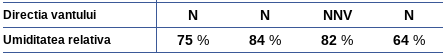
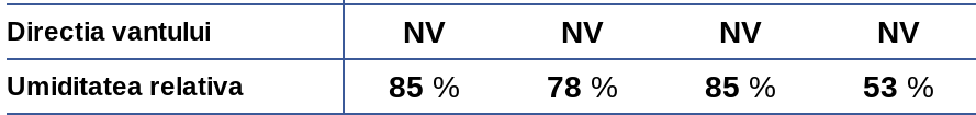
[188,7,414,23] N | N | NNV | N -> [403,14,919,49] NV | NV | NV | NV
[177,32,209,48] 75% -> [389,69,459,104] 85%
[249,32,281,48] 84% -> [547,69,617,104] 78%
[321,32,353,48] 82% -> [705,69,775,104] 85%
[393,32,425,48] 64% -> [863,69,933,104] 53%

